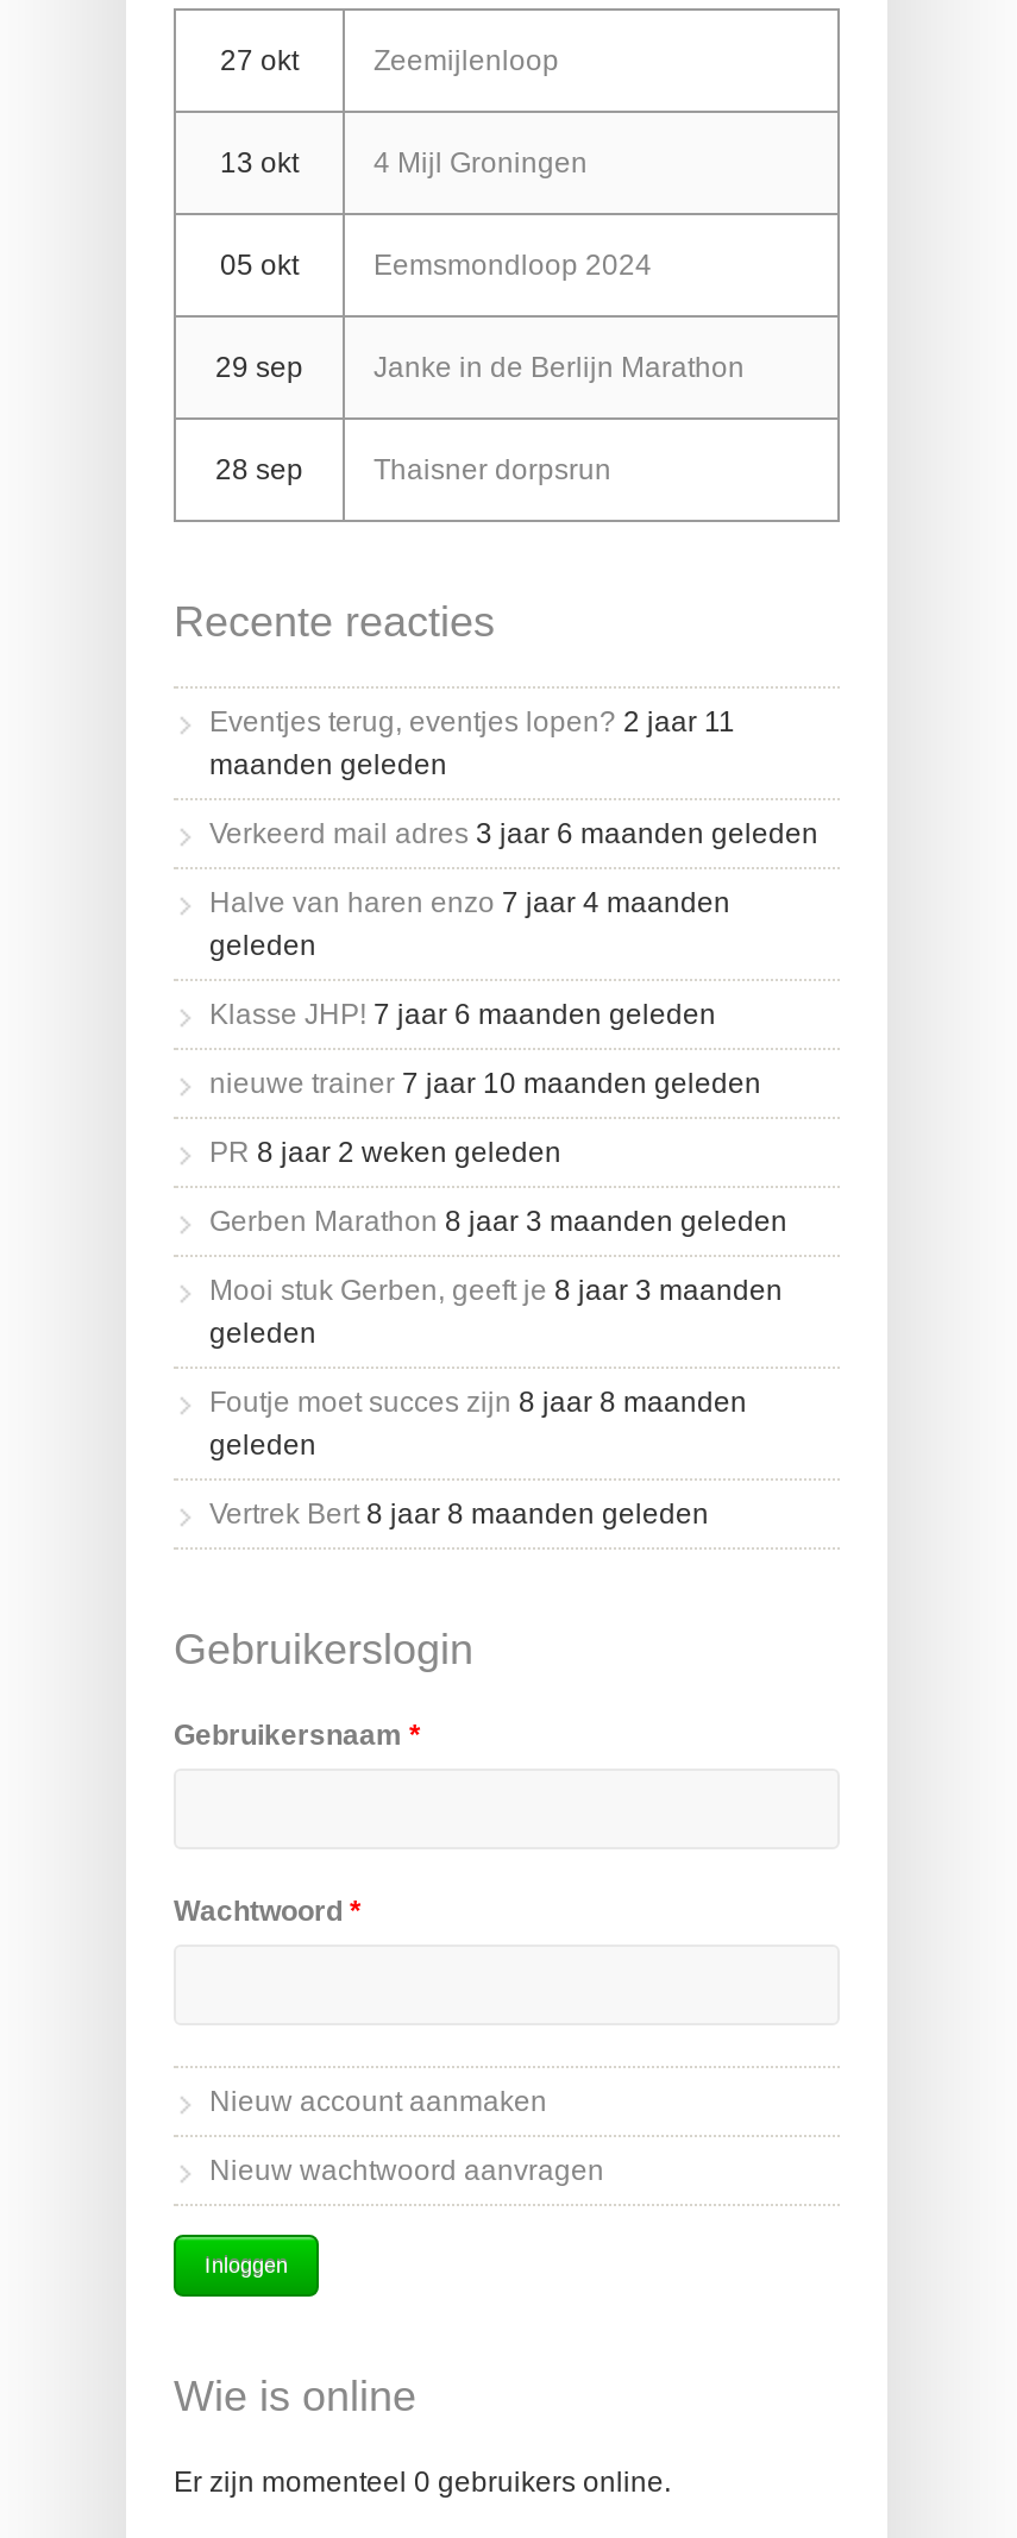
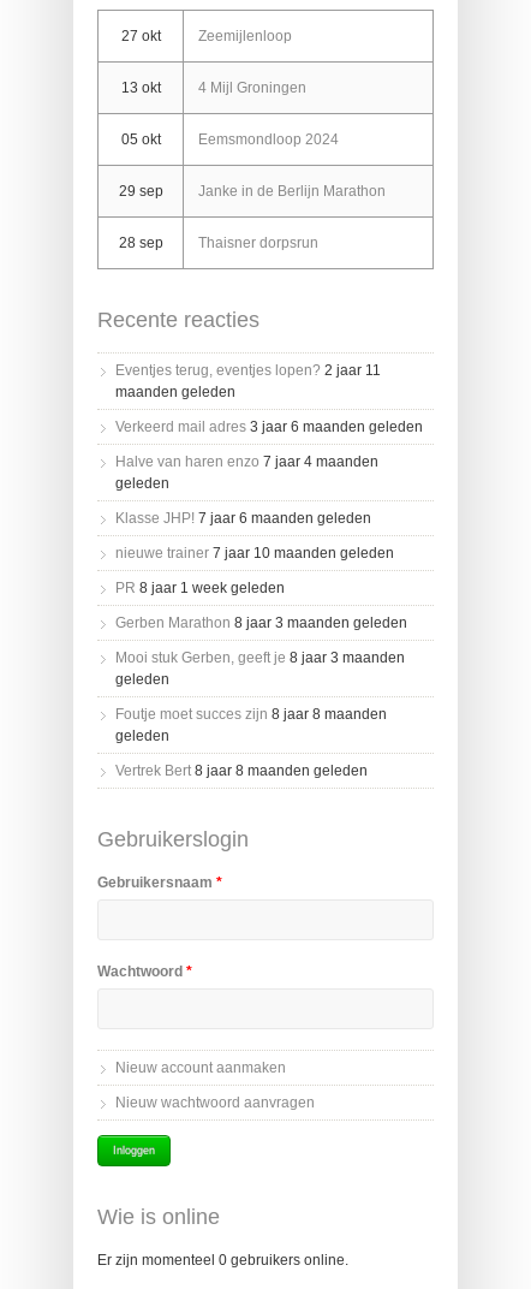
[209,1136,561,1169] PR 8 jaar 2 weken geleden -> [115,580,285,596] PR 8 jaar 1 week geleden

